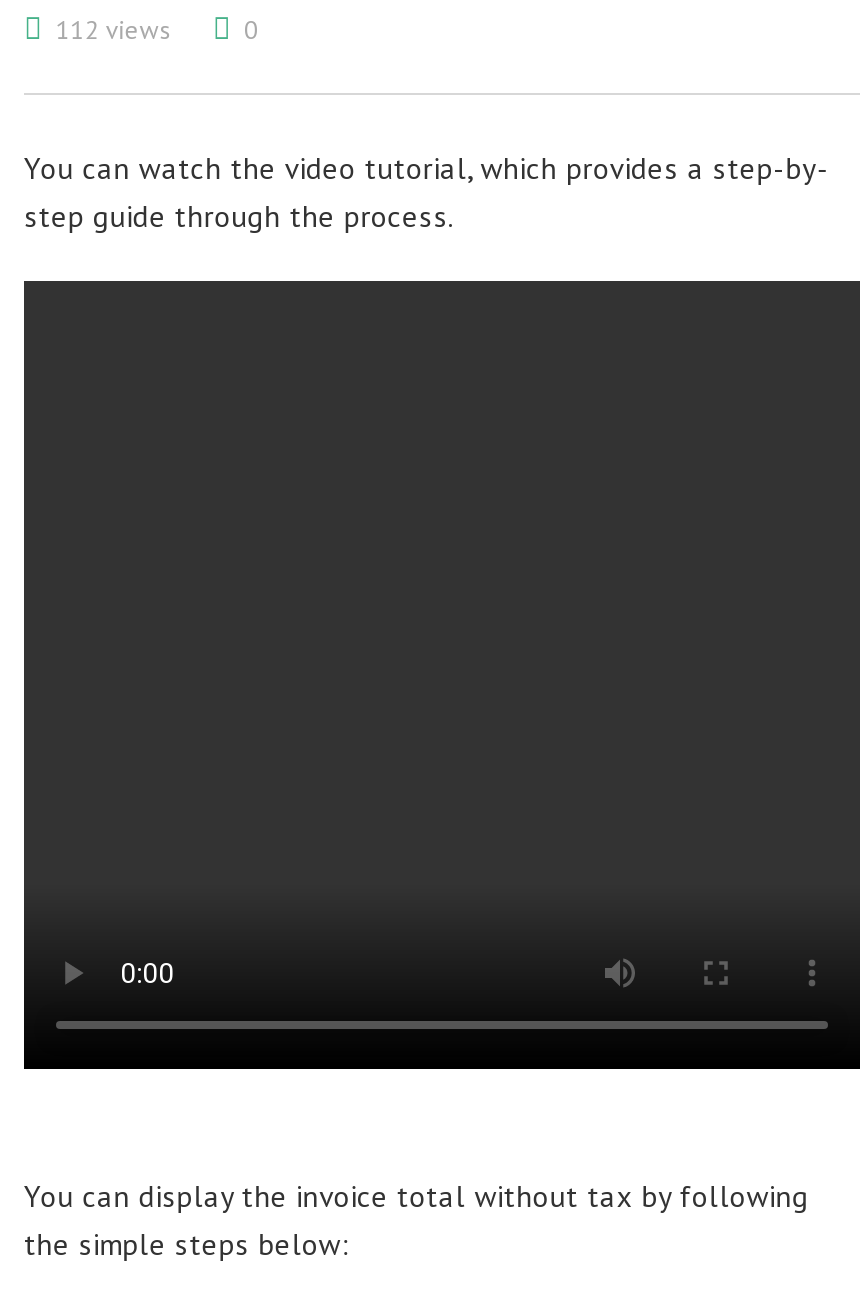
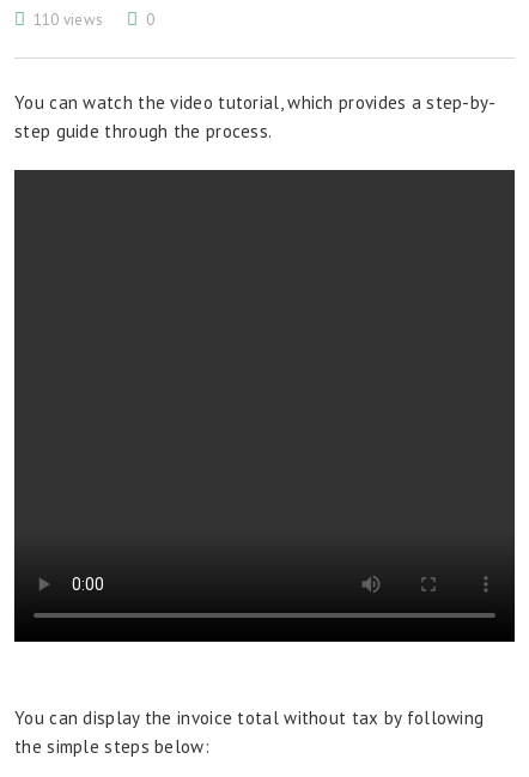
[55,13,173,47] 112 views -> [33,10,103,30] 110 views

